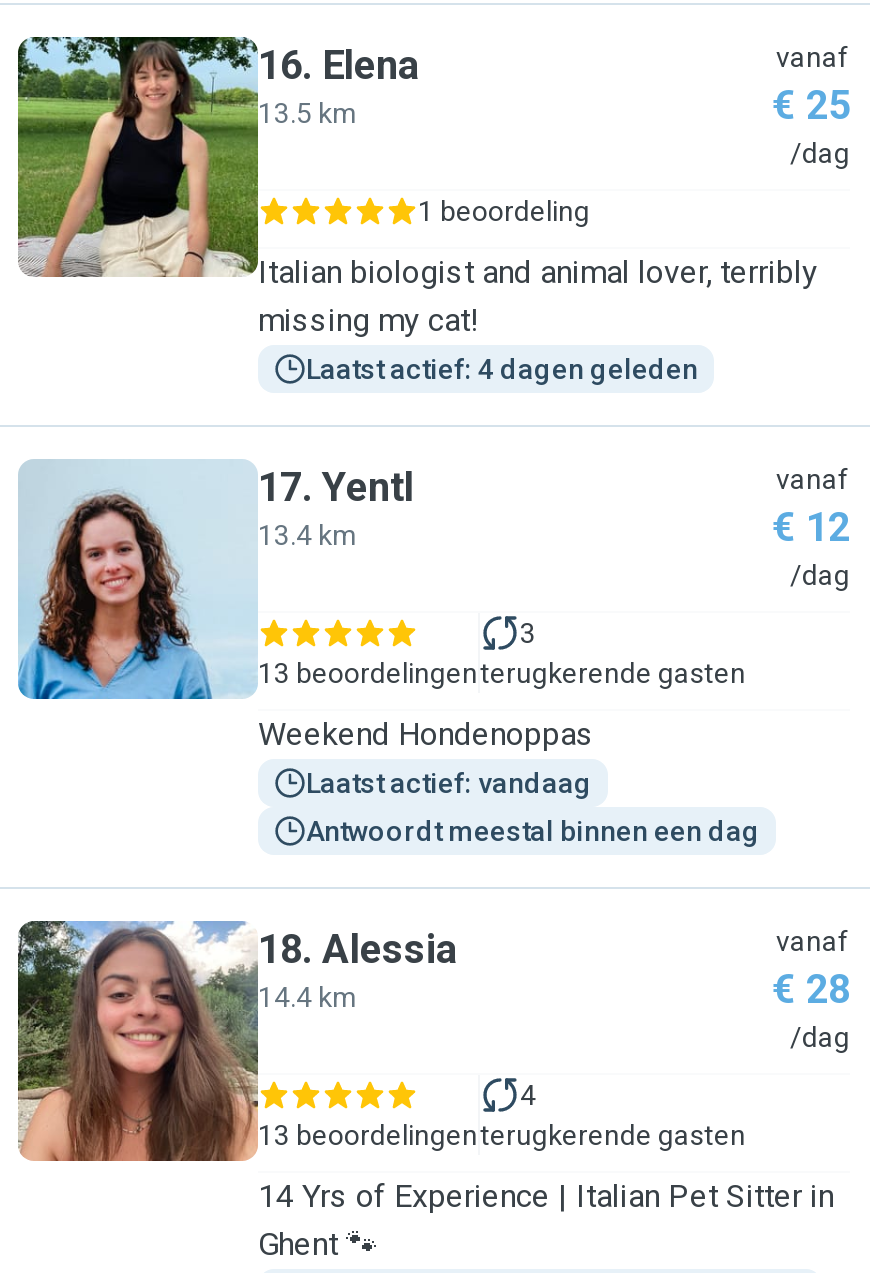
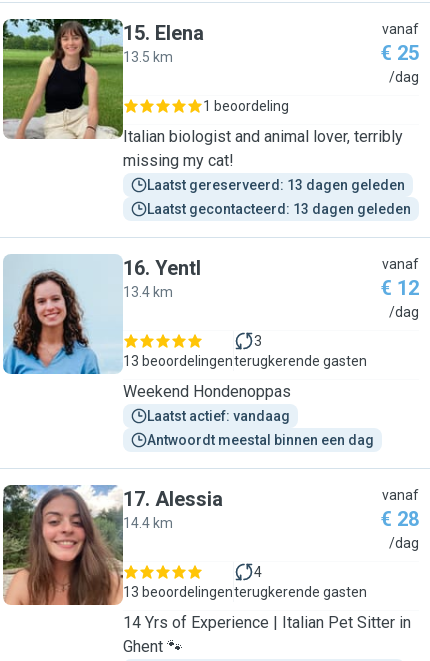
[258,41,420,89] 16. Elena -> [123,21,204,45] 15. Elena
[306,353,698,385] Laatst actief: 4 dagen geleden -> [147,177,411,217] Laatst gereserveerd: 13 dagen geleden | Laatst gecontacteerd: 13 dagen geleden
[258,463,414,511] 17. Yentl -> [123,256,201,280] 16. Yentl
[258,925,458,973] 18. Alessia -> [123,487,223,511] 17. Alessia

